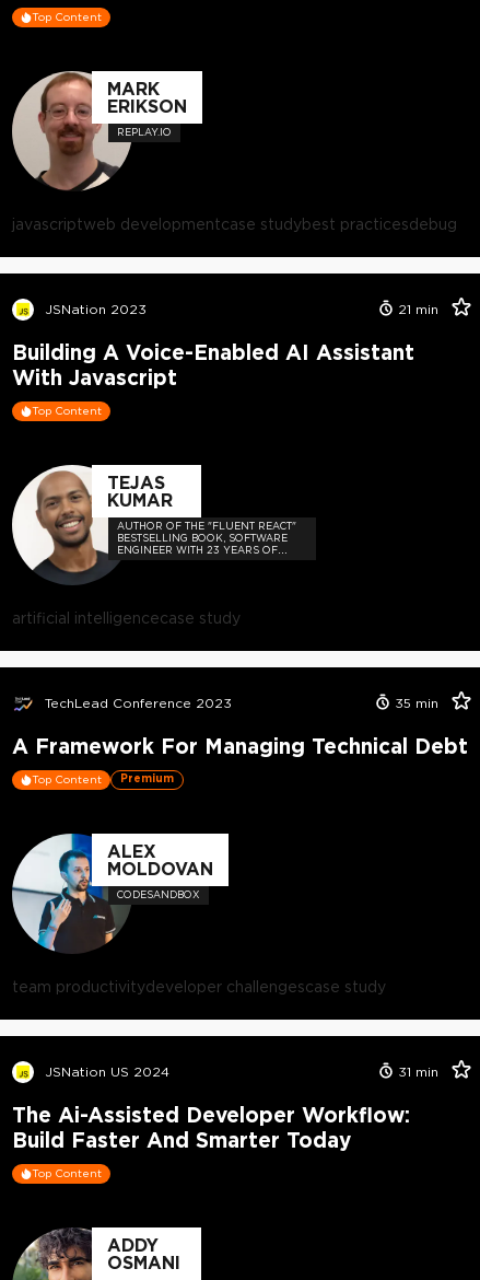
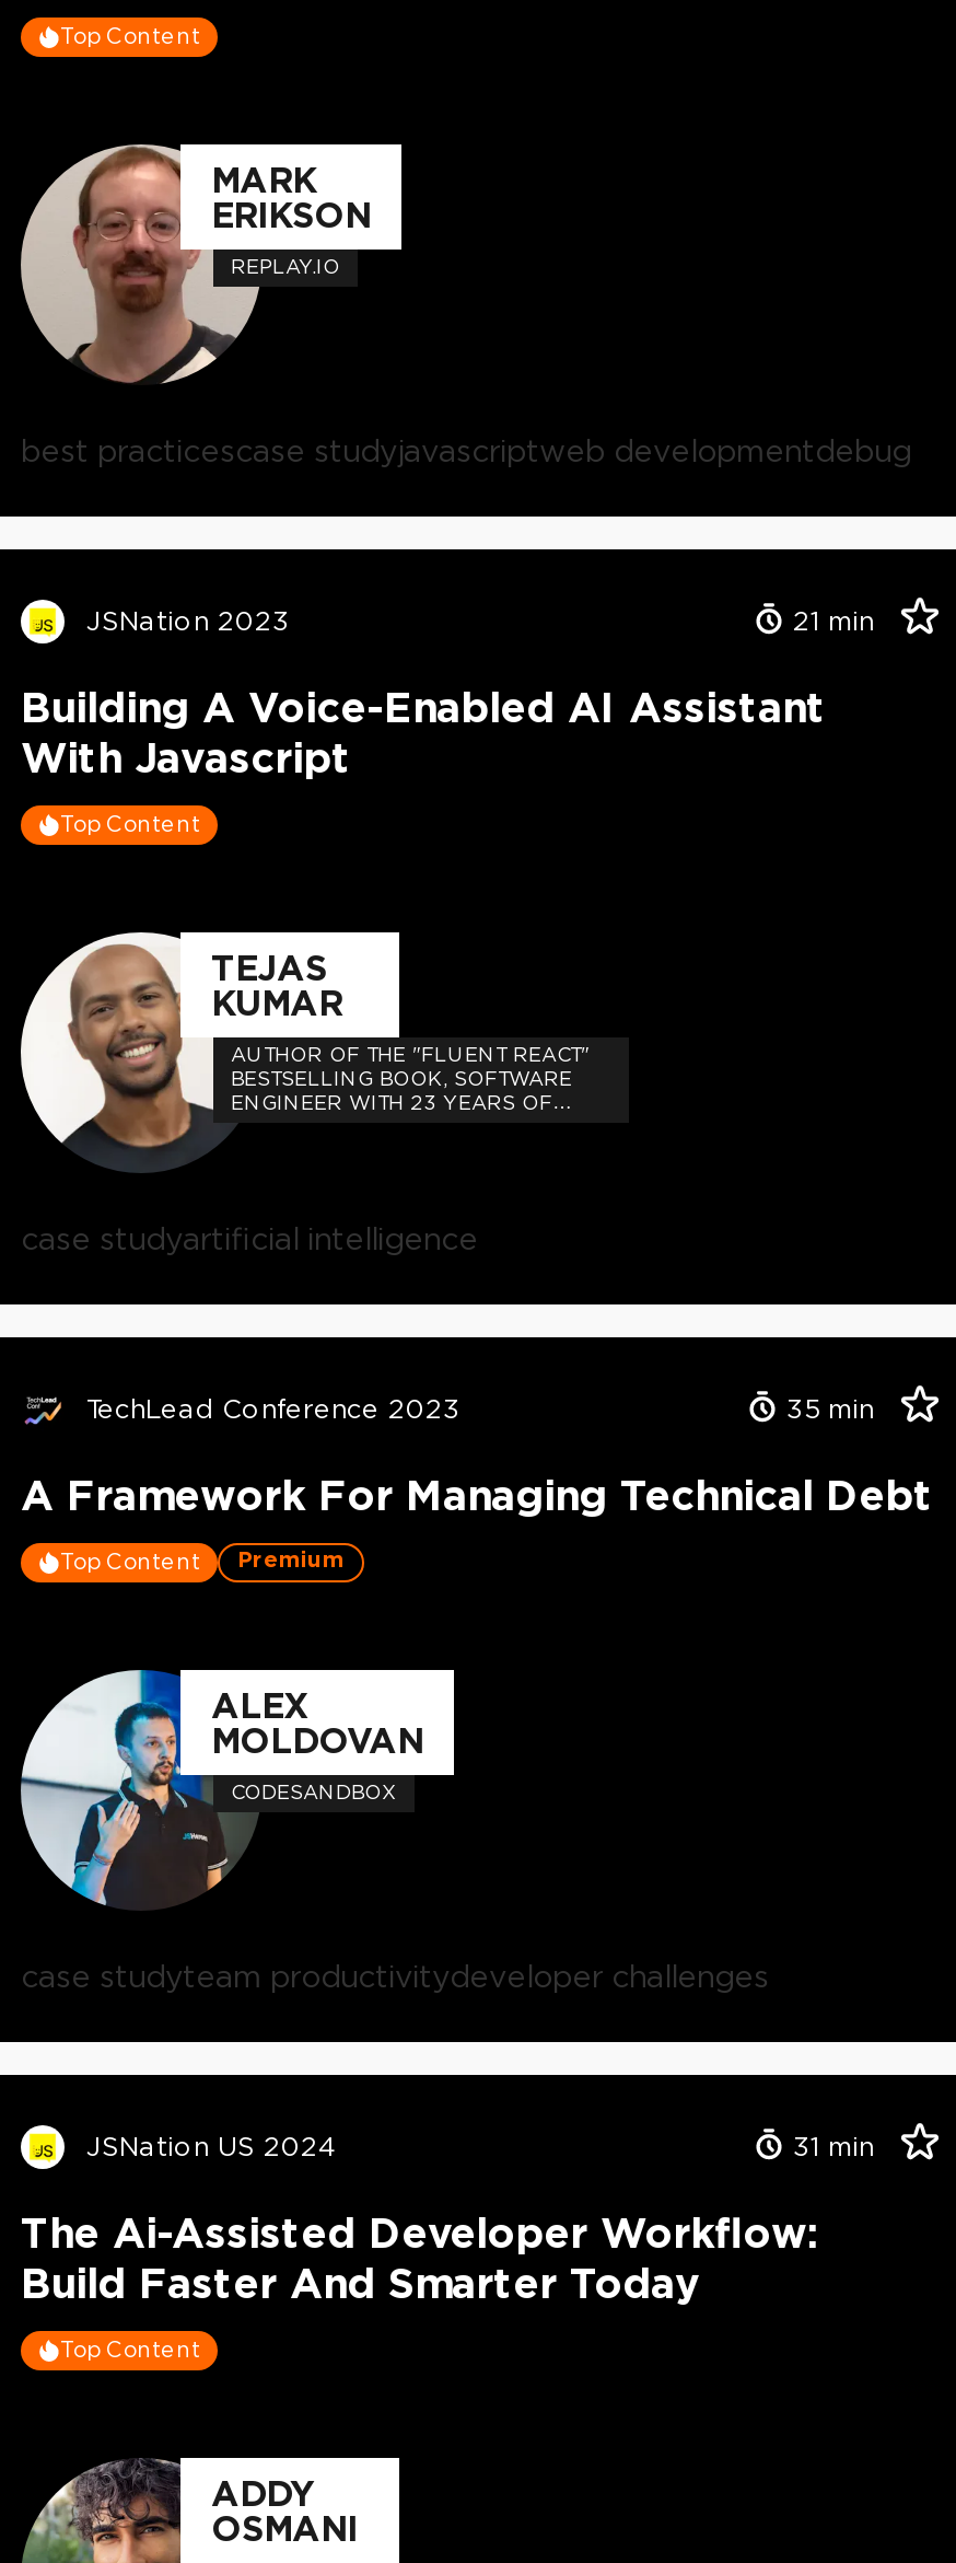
[12,215,457,232] javascriptweb developmentcase studybest practicesdebug -> [21,432,911,467] best practicescase studyjavascriptweb developmentdebug
[12,609,241,626] artificial intelligencecase study -> [21,1220,478,1255] case studyartificial intelligence
[12,978,386,995] team productivitydeveloper challengescase study -> [21,1958,769,1993] case studyteam productivitydeveloper challenges

